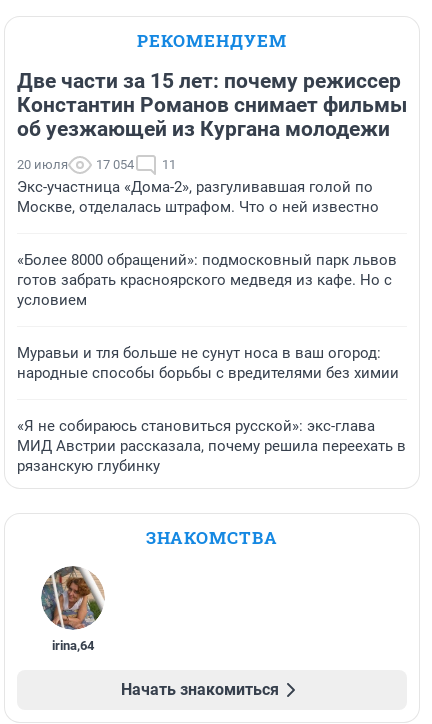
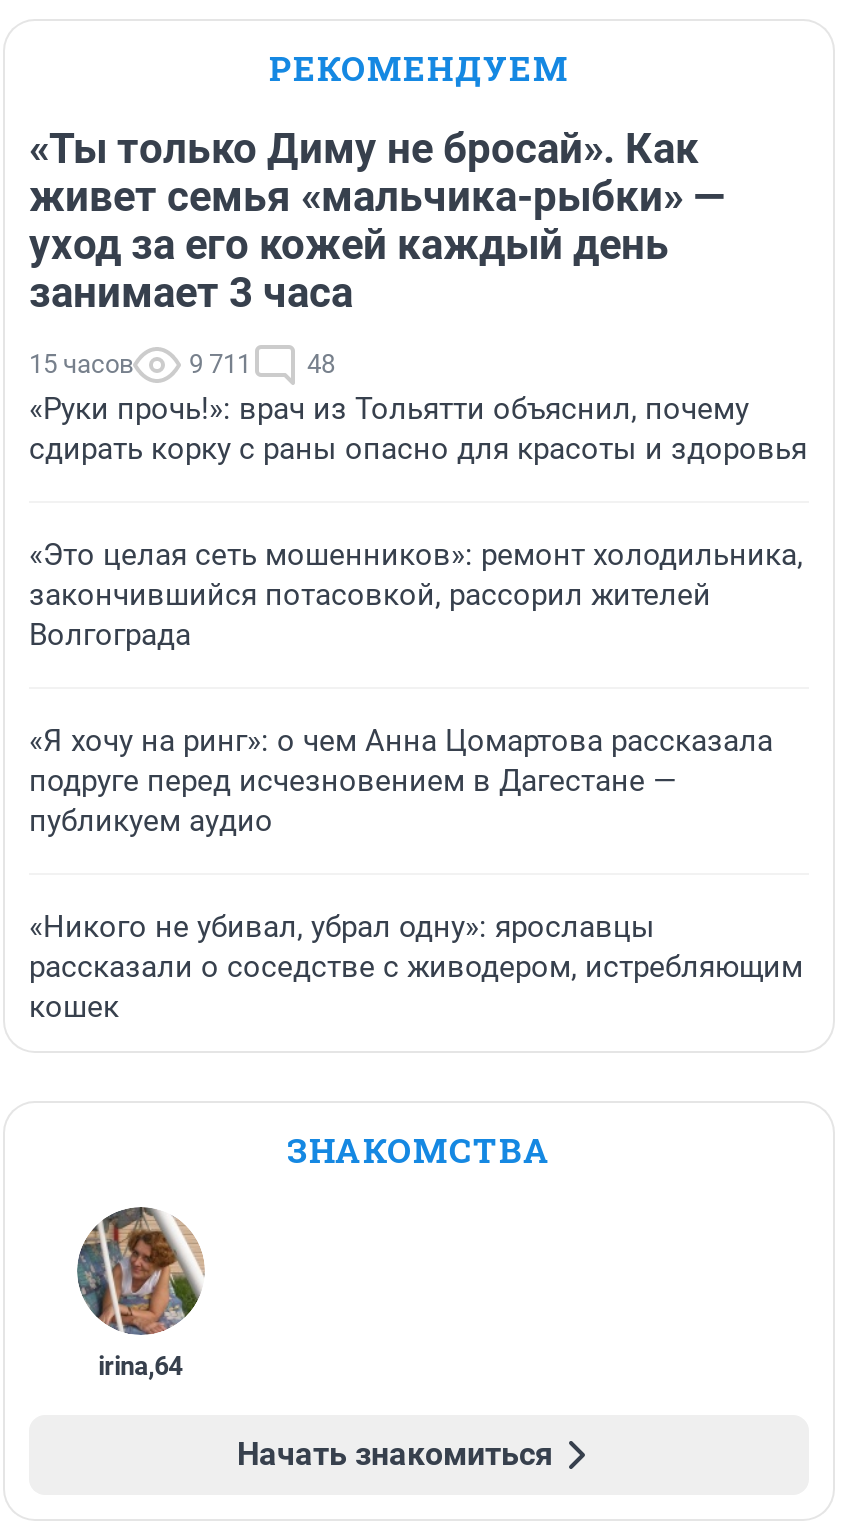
[17,69,407,141] Две части за 15 лет: почему режиссер | Константин Романов снимает фильмы | об уезжающей из Кургана молодежи -> [29,125,725,317] «Ты только Диму не бросай». Как | живет семья «мальчика-рыбки» — | уход за его кожей каждый день | занимает 3 часа
[17,157,379,216] 20 июля | 17 054 | 11 | Экс-участница «Дома-2», разгуливавшая голой по | Москве, отделалась штрафом. Что о ней известно -> [29,349,807,467] 15 часов | 9 711 | 48 | «Руки прочь!»: врач из Тольятти объяснил, почему | сдирать корку с раны опасно для красоты и здоровья
[17,251,397,309] «Более 8000 обращений»: подмосковный парк львов | готов забрать красноярского медведя из кафе. Но с | условием -> [29,537,803,653] «Это целая сеть мошенников»: ремонт холодильника, | закончившийся потасовкой, рассорил жителей | Волгограда
[17,344,399,382] Муравьи и тля больше не сунут носа в ваш огород: | народные способы борьбы с вредителями без химии -> [29,723,773,839] «Я хочу на ринг»: о чем Анна Цомартова рассказала | подруге перед исчезновением в Дагестане — | публикуем аудио
[17,417,406,475] «Я не собираюсь становиться русской»: экс-глава | МИД Австрии рассказала, почему решила переехать в | рязанскую глубинку -> [29,909,803,1025] «Никого не убивал, убрал одну»: ярославцы | рассказали о соседстве с живодером, истребляющим | кошек

